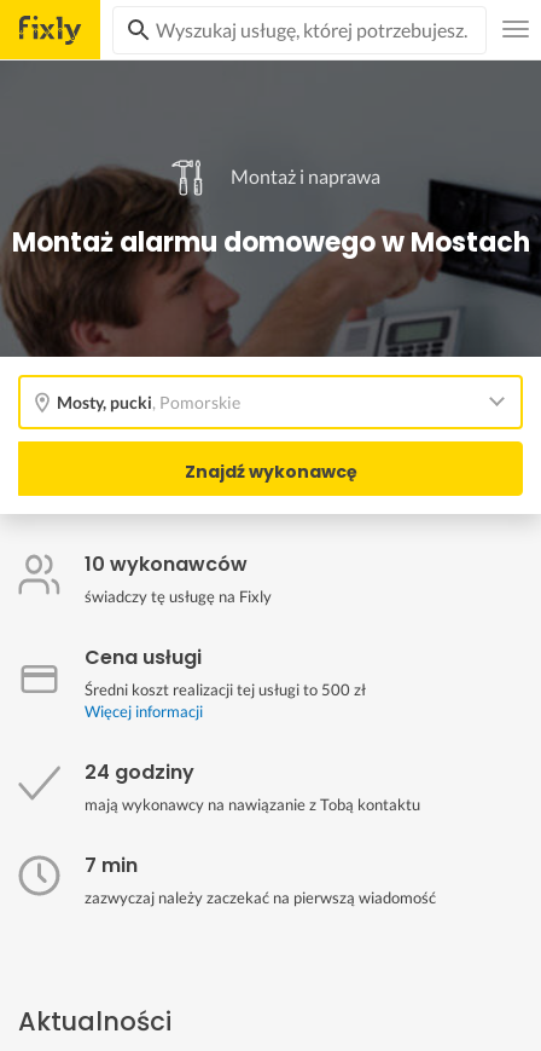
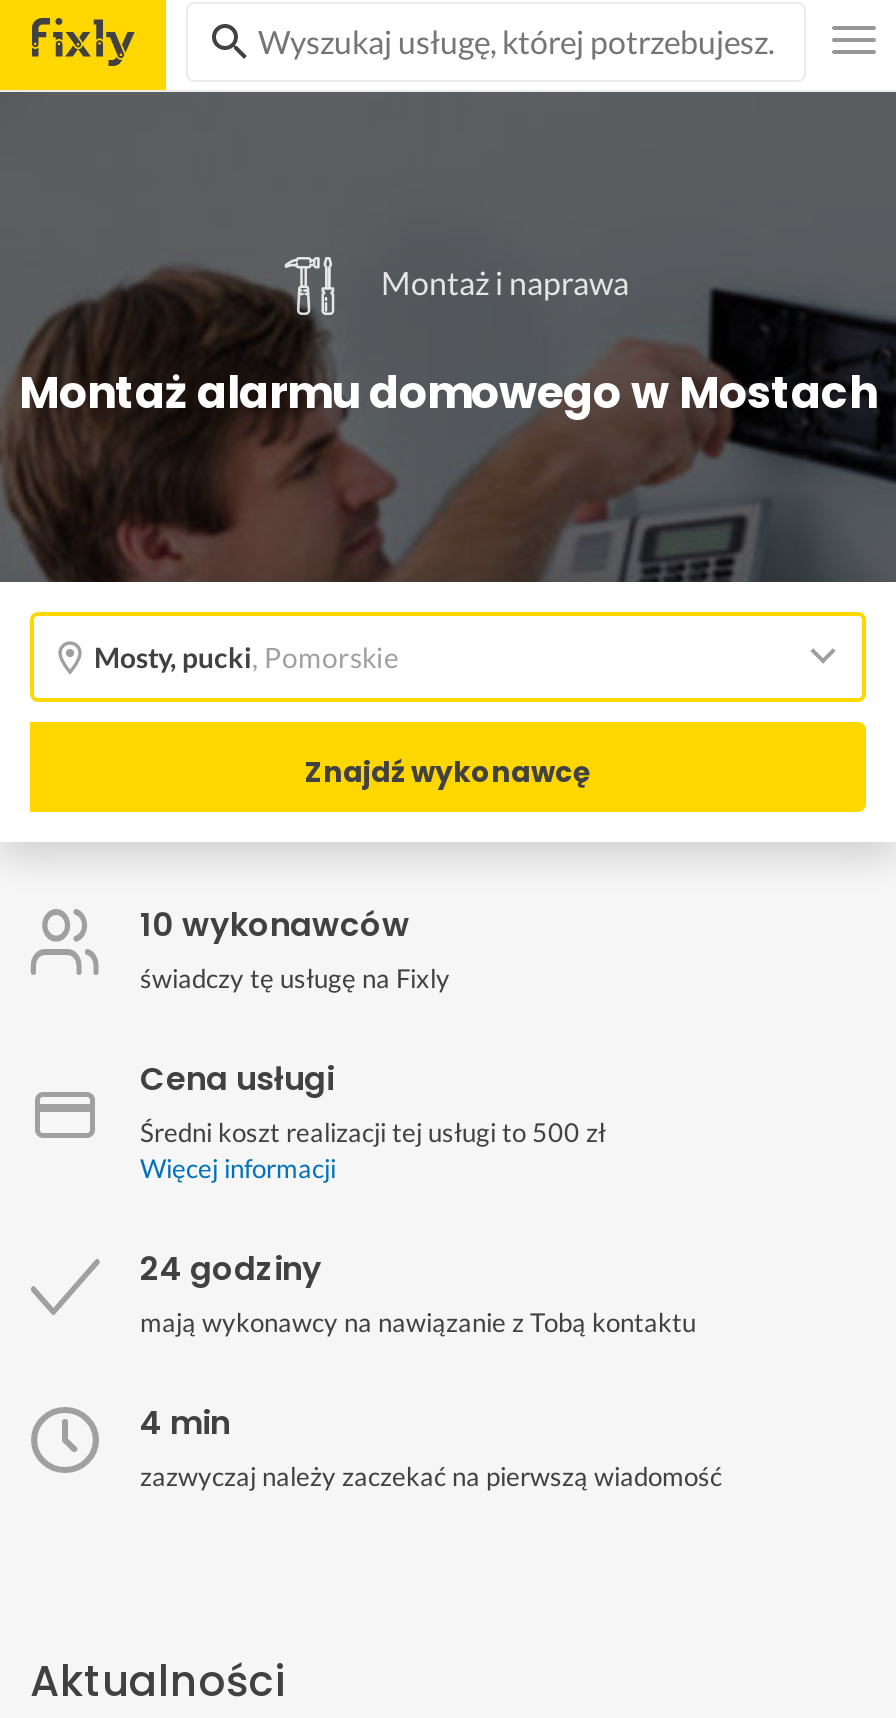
[85,851,138,879] 7 min -> [140,1400,230,1446] 4 min

